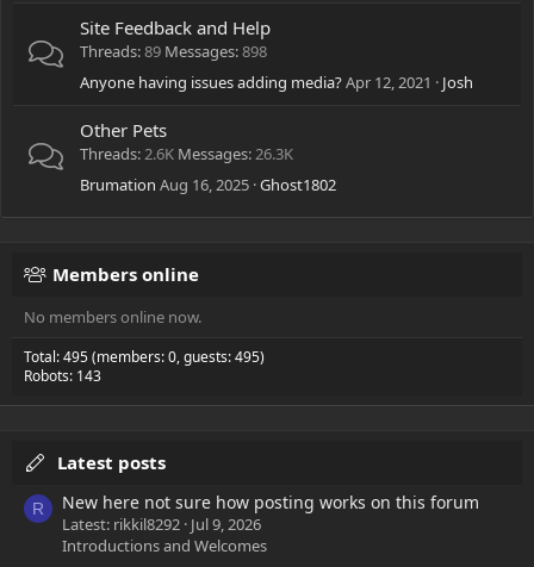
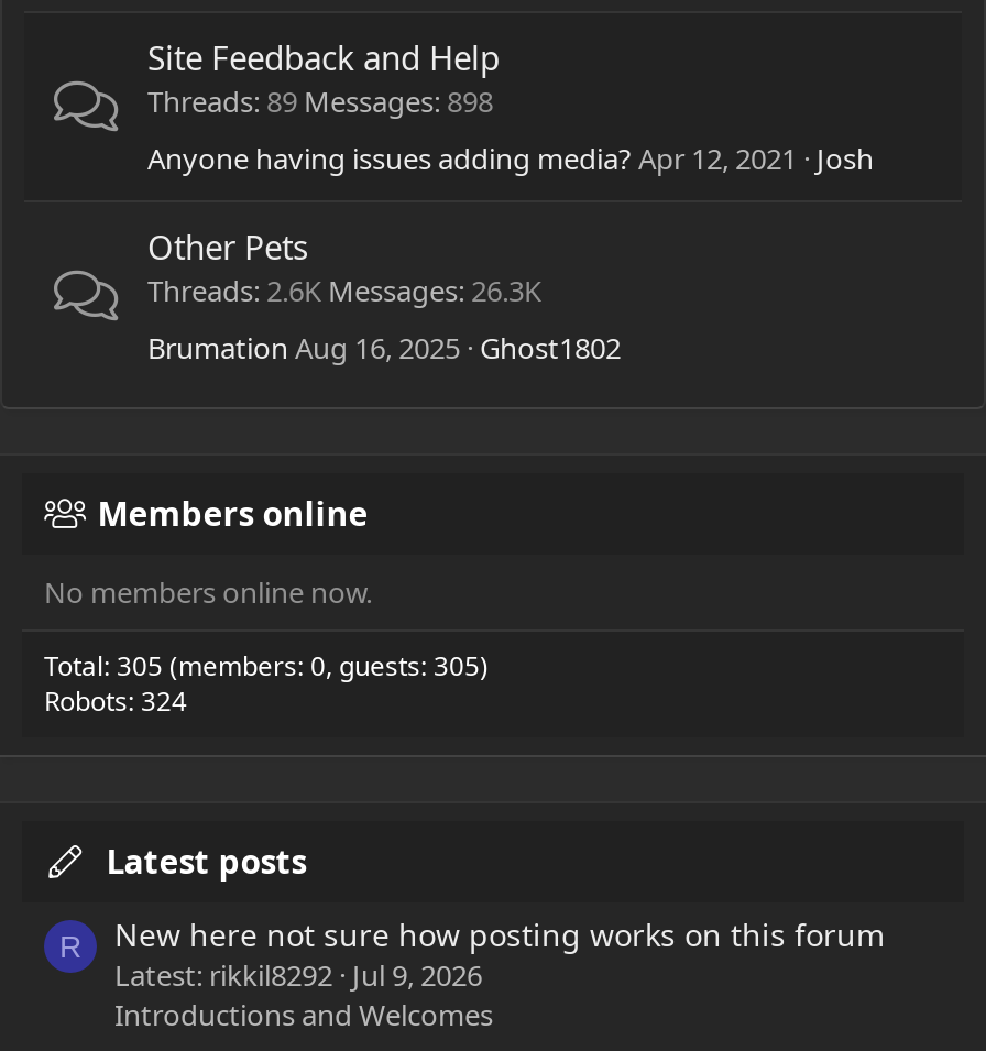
[24,346,265,366] Total: 495 (members: 0, guests: 495) -> [44,646,489,683] Total: 305 (members: 0, guests: 305)
[24,365,101,385] Robots: 143 -> [44,681,187,719] Robots: 324

